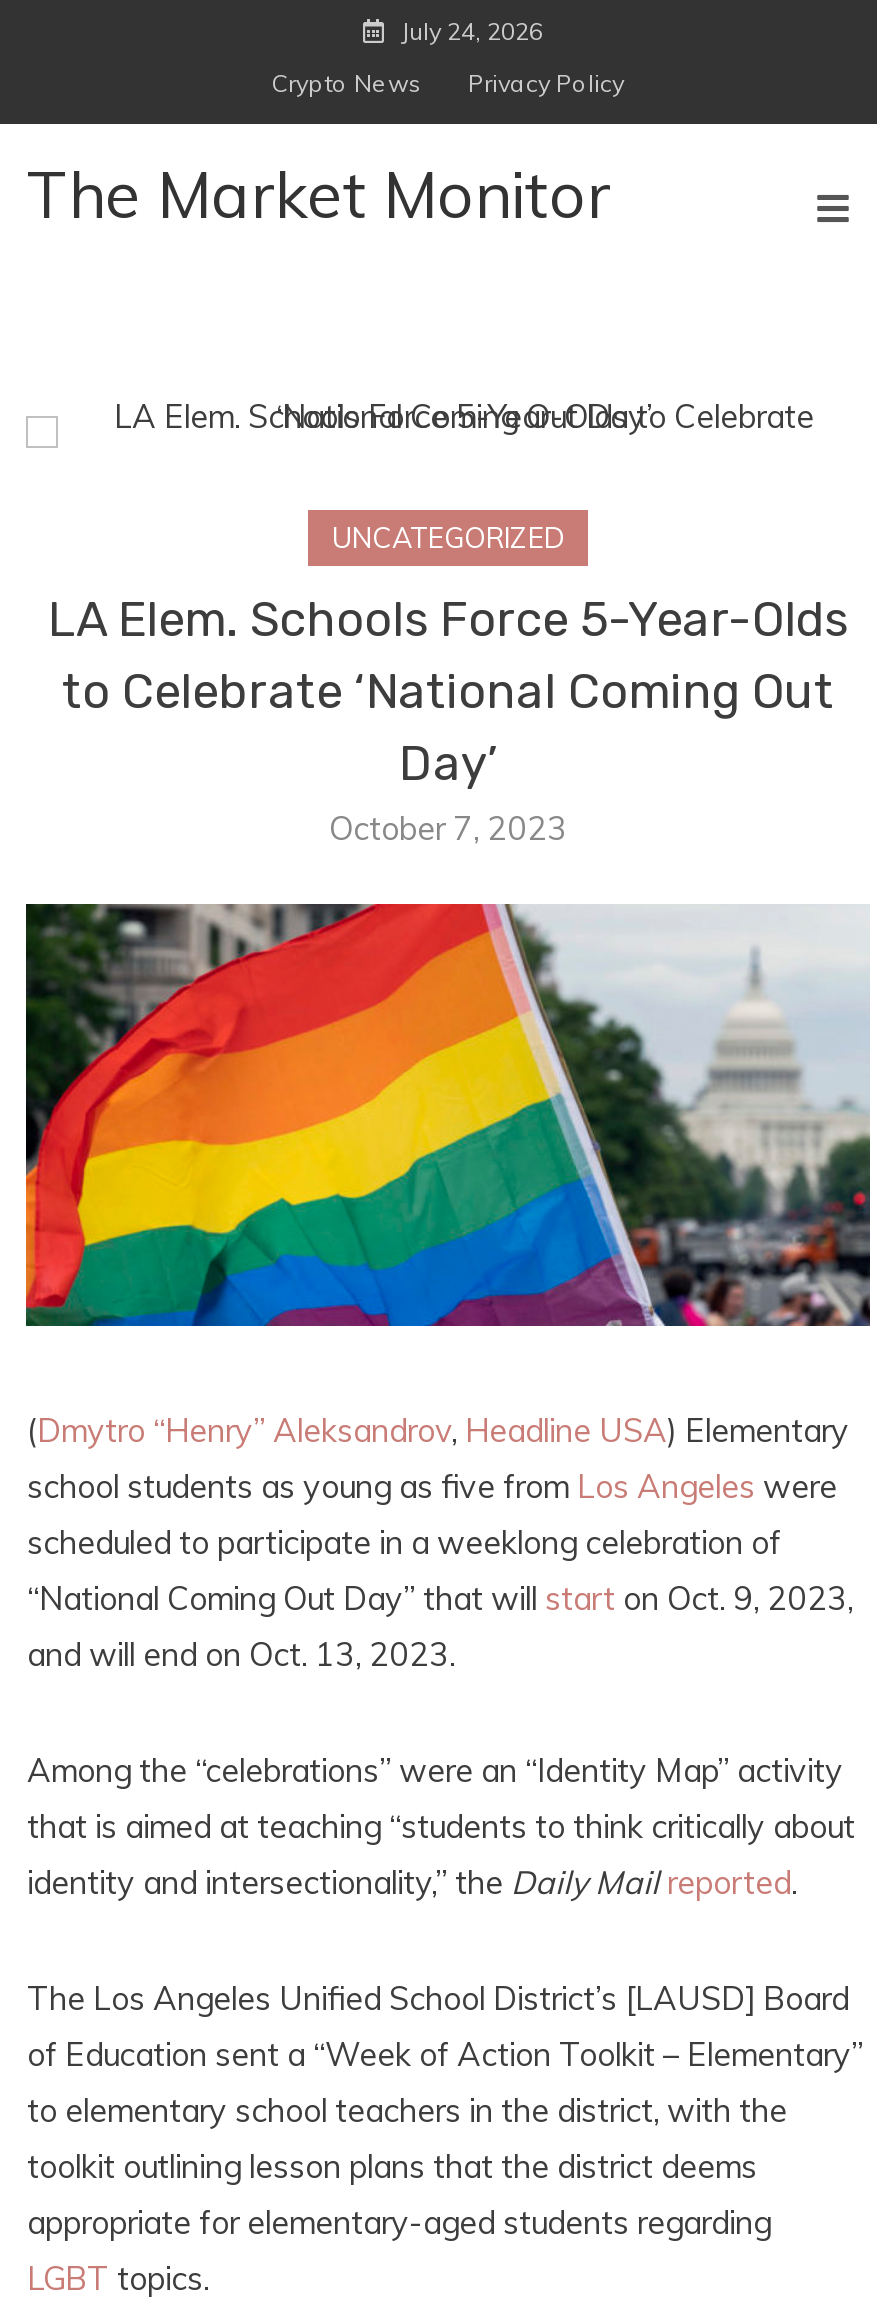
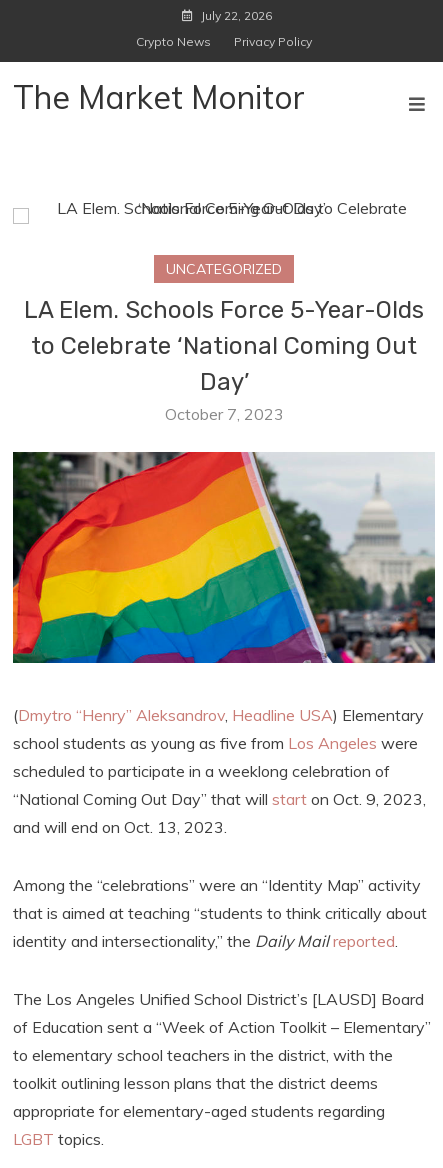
[395,16,543,46] July 24, 2026 -> [197,8,271,23] July 22, 2026

